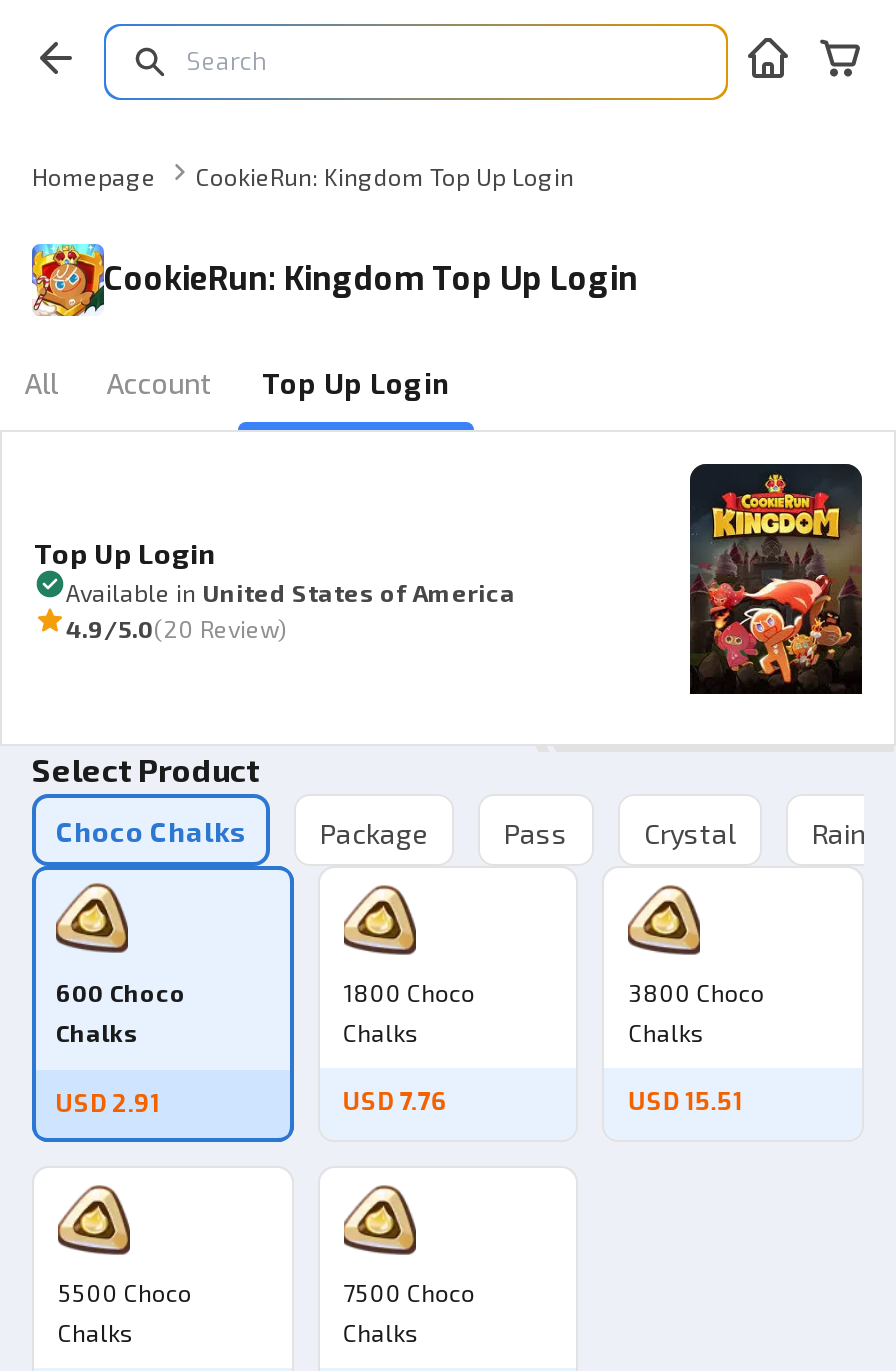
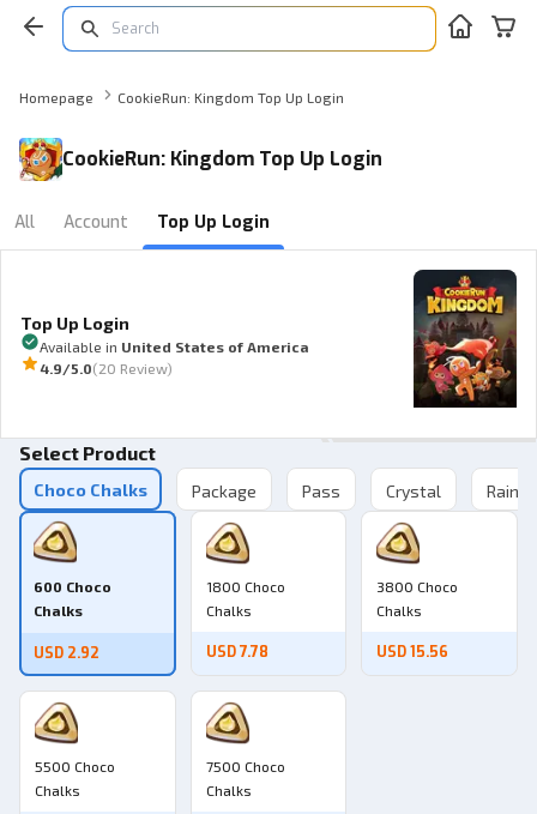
[56,1088,160,1120] USD 2.91 -> [34,644,99,663] USD 2.92
[343,1086,447,1118] USD 7.76 -> [206,643,268,662] USD 7.78
[629,1086,743,1118] USD 15.51 -> [377,643,449,662] USD 15.56

